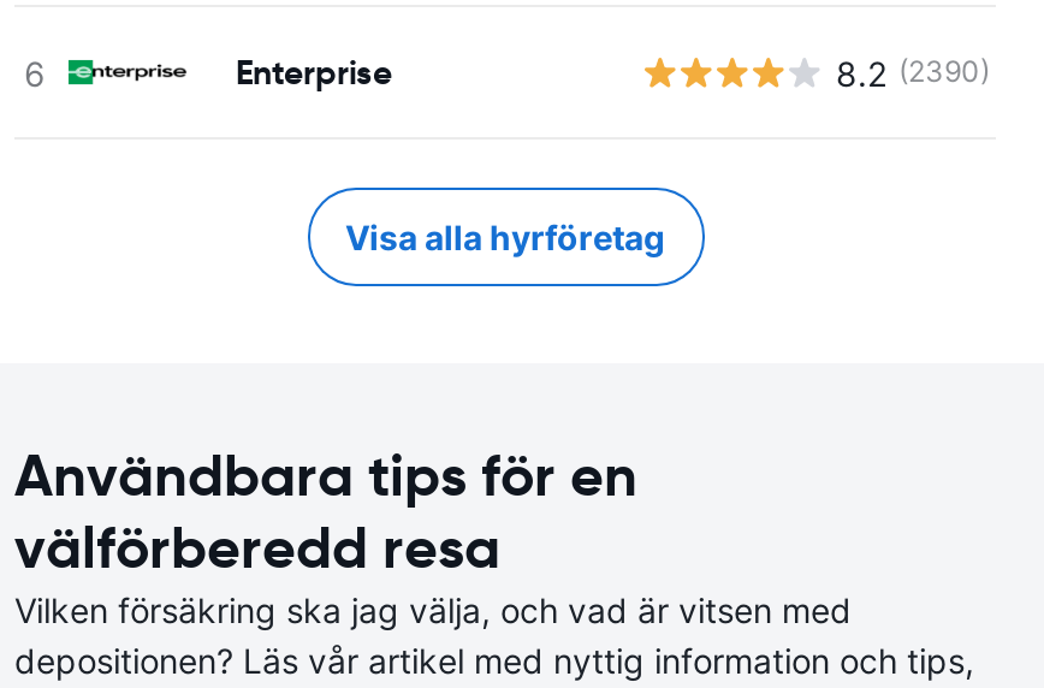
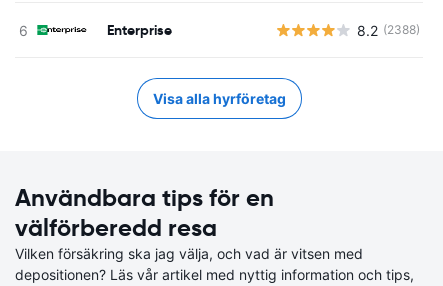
[836,52,990,93] 8.2 (2390) -> [356,21,419,38] 8.2 (2388)

